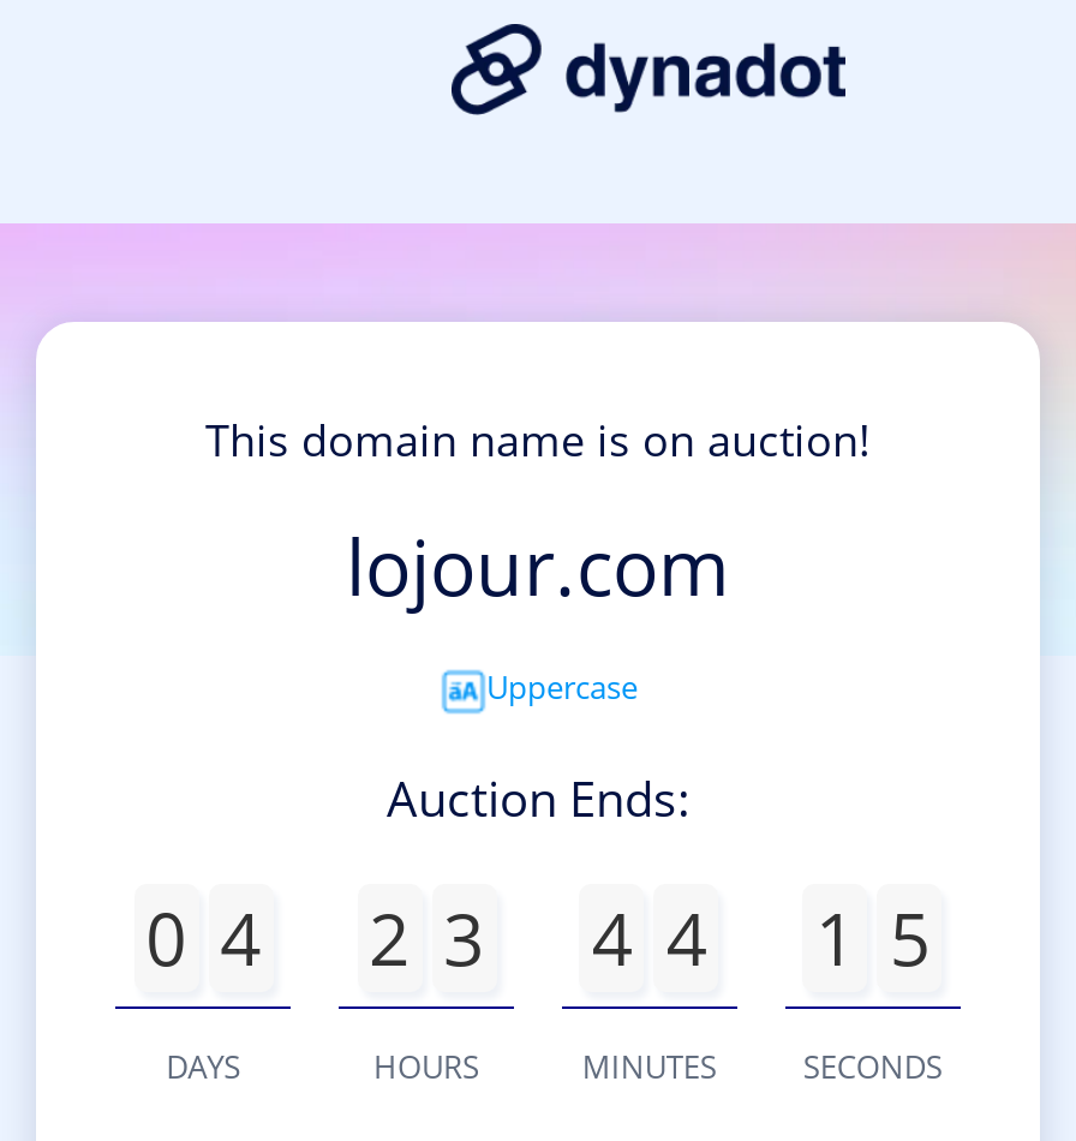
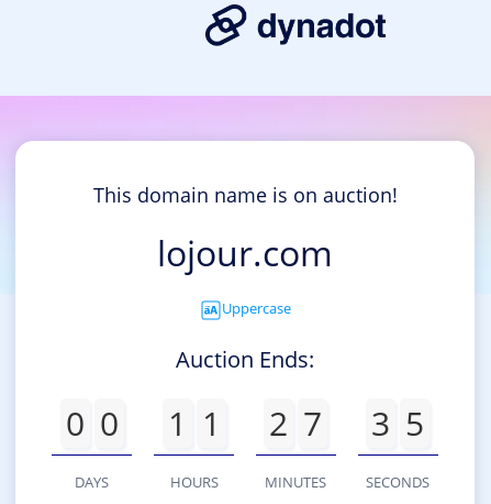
[146,889,261,987] 0 4 -> [65,401,118,446] 0 0
[369,889,484,987] 2 3 -> [168,401,220,446] 1 1
[592,889,707,987] 4 4 -> [270,401,322,446] 2 7
[815,889,930,987] 1 5 -> [372,401,424,446] 3 5

